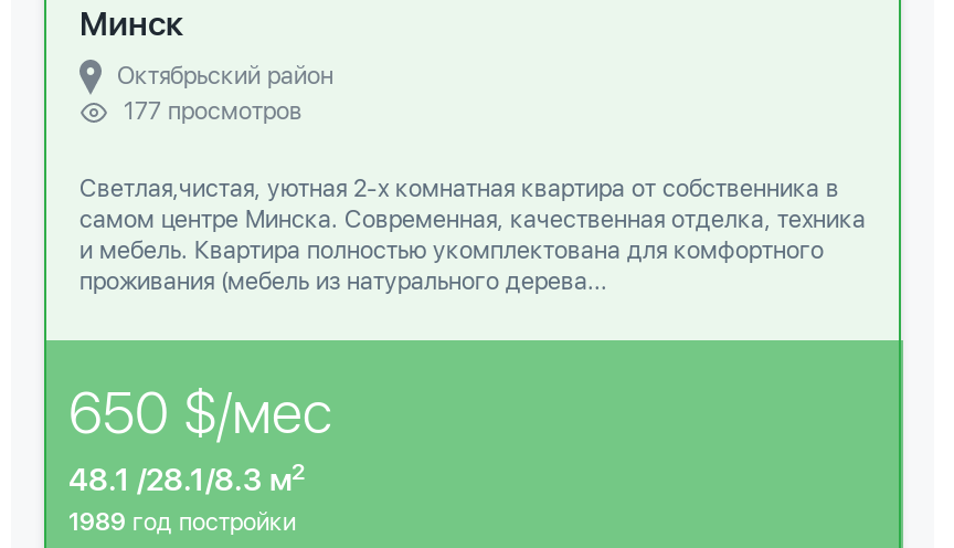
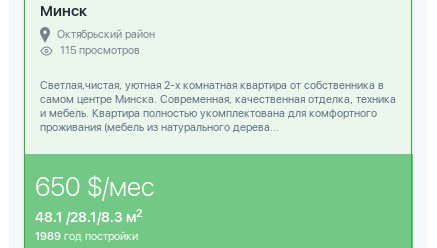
[124,97,303,126] 177 просмотров -> [60,44,140,57] 115 просмотров

